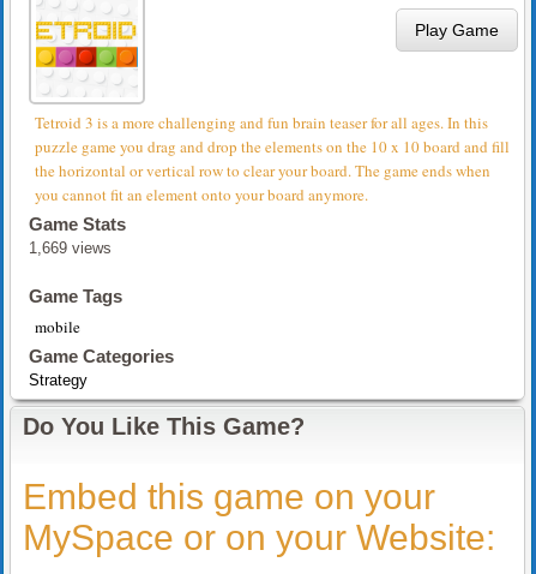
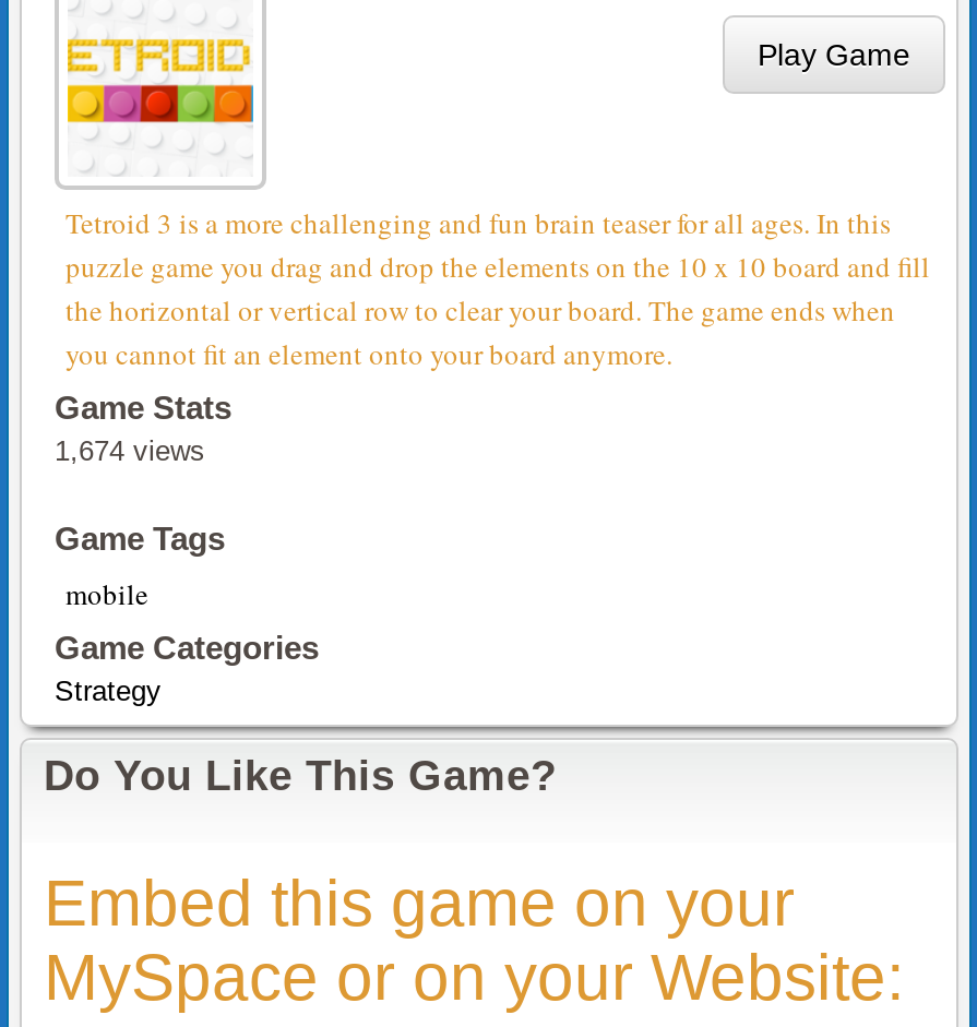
[29,239,112,257] 1,669 views -> [55,435,205,468] 1,674 views

